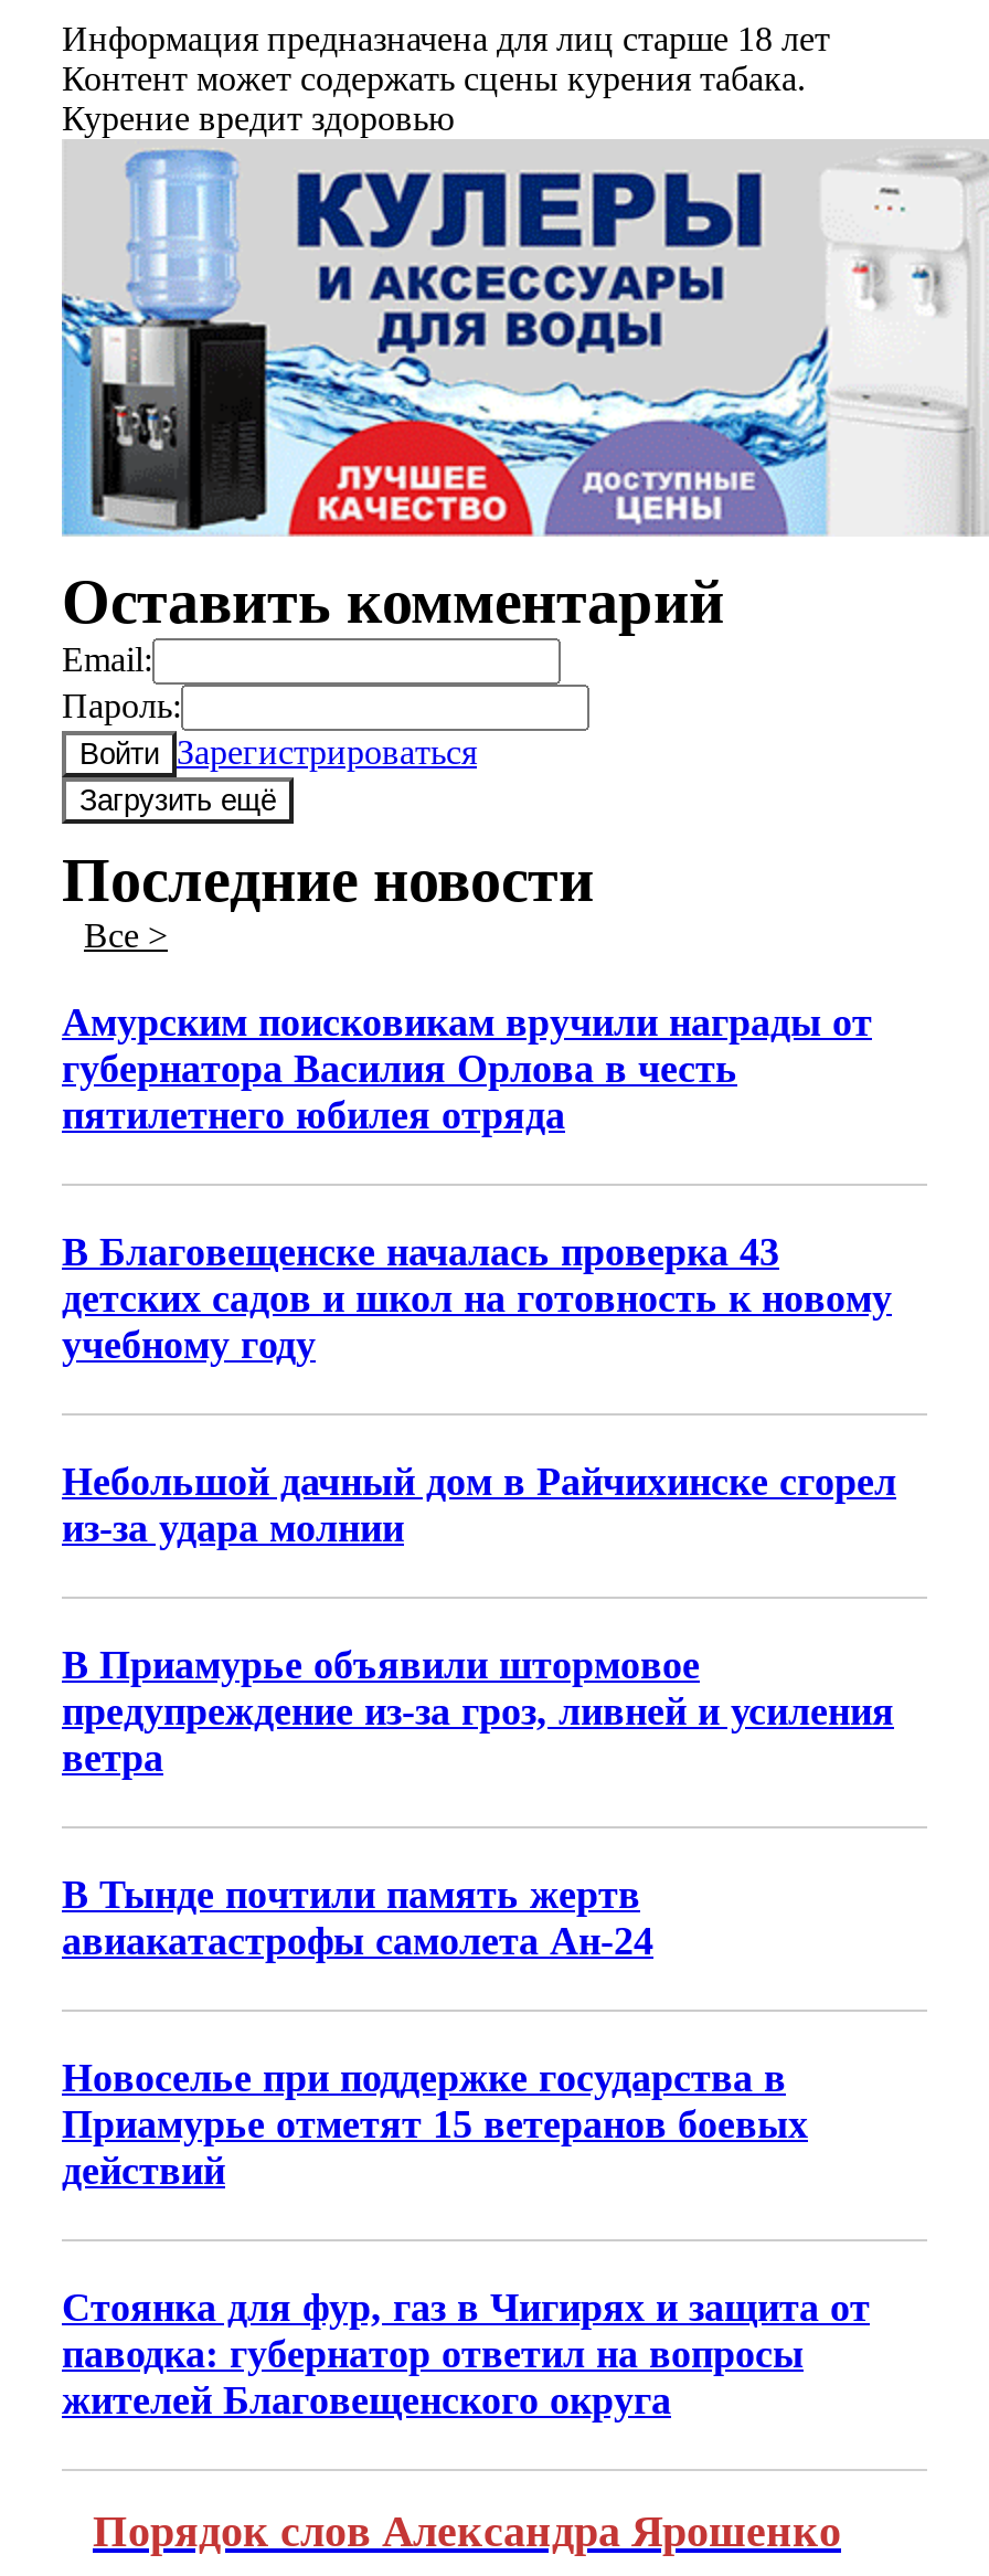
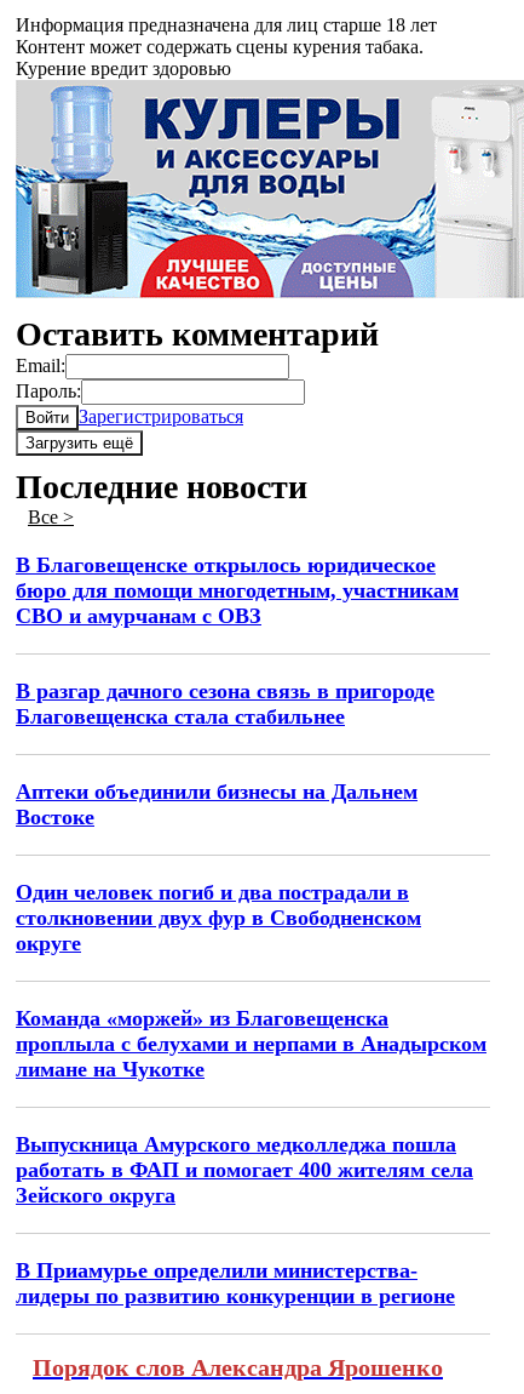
[62,1001,872,1138] Амурским поисковикам вручили награды от | губернатора Василия Орлова в честь | пятилетнего юбилея отряда -> [16,553,459,628] В Благовещенске открылось юридическое | бюро для помощи многодетным, участникам | СВО и амурчанам с ОВЗ
[62,1231,892,1368] В Благовещенске началась проверка 43 | детских садов и школ на готовность к новому | учебному году -> [16,679,434,729] В разгар дачного сезона связь в пригороде | Благовещенска стала стабильнее
[62,1460,896,1551] Небольшой дачный дом в Райчихинске сгорел | из-за удара молнии -> [16,780,418,829] Аптеки объединили бизнесы на Дальнем | Востоке
[62,1644,894,1781] В Приамурье объявили штормовое | предупреждение из-за гроз, ливней и усиления | ветра -> [16,880,421,956] Один человек погиб и два пострадали в | столкновении двух фур в Свободненском | округе
[62,1873,653,1964] В Тынде почтили память жертв | авиакатастрофы самолета Ан-24 -> [16,1006,486,1082] Команда «моржей» из Благовещенска | проплыла с белухами и нерпами в Анадырском | лимане на Чукотке
[62,2057,808,2194] Новоселье при поддержке государства в | Приамурье отметят 15 ветеранов боевых | действий -> [16,1133,473,1208] Выпускница Амурского медколледжа пошла | работать в ФАП и помогает 400 жителям села | Зейского округа
[62,2286,870,2423] Стоянка для фур, газ в Чигирях и защита от | паводка: губернатор ответил на вопросы | жителей Благовещенского округа -> [16,1259,455,1308] В Приамурье определили министерства- | лидеры по развитию конкуренции в регионе

